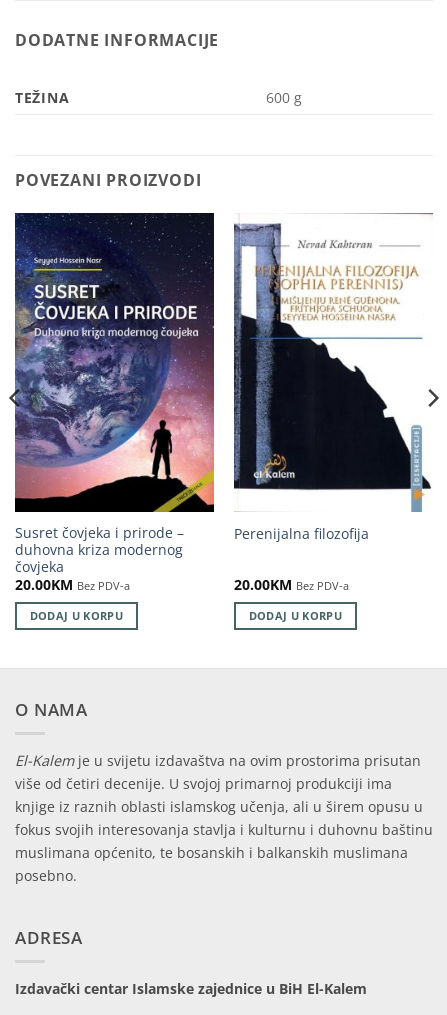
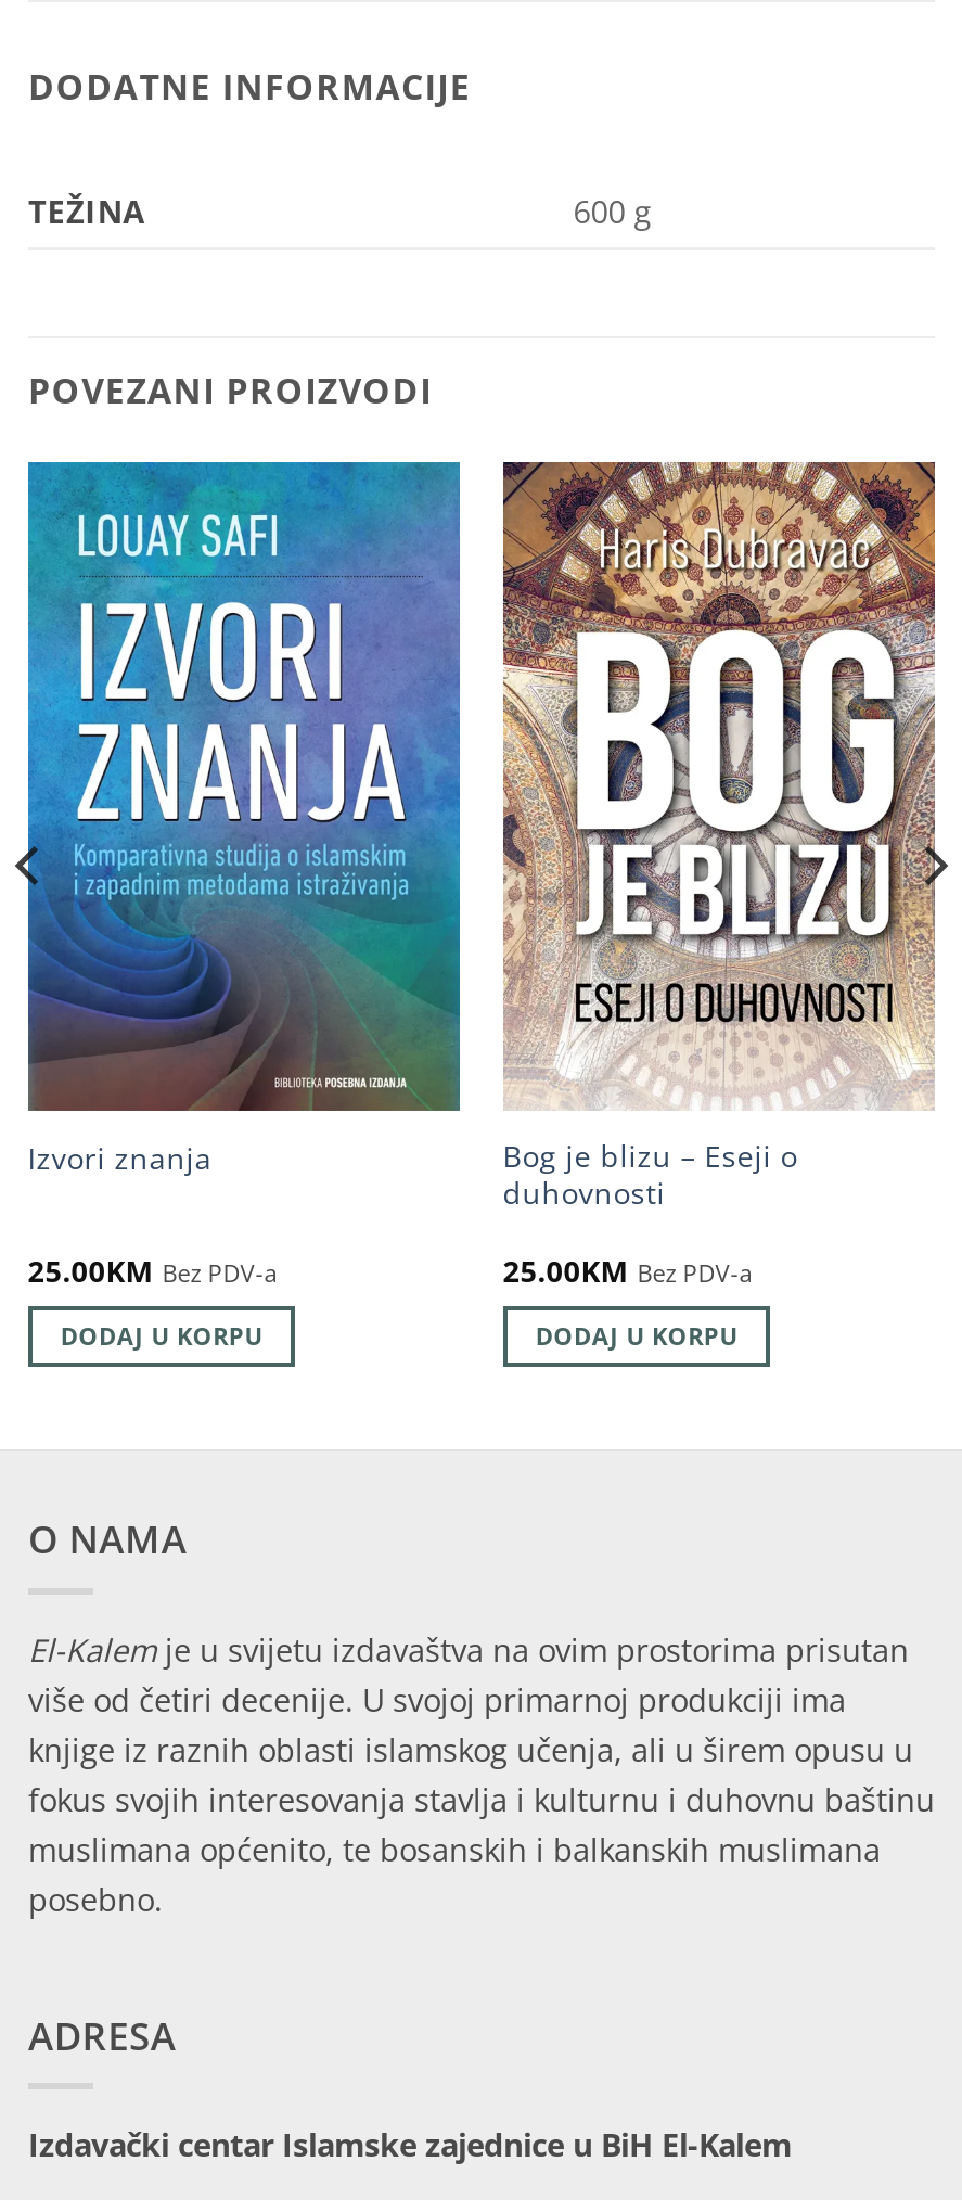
[14,212,215,594] [image] | Susret čovjeka i prirode – | duhovna kriza modernog | čovjeka | 20.00KM Bez PDV-a -> [26,460,462,1290] [image] | Izvori znanja | 25.00KM Bez PDV-a
[233,213,434,543] [image] | Perenijalna filozofija -> [501,460,937,1213] [image] | Bog je blizu – Eseji o | duhovnosti
[234,575,349,594] 20.00KM Bez PDV-a -> [503,1249,752,1290] 25.00KM Bez PDV-a

